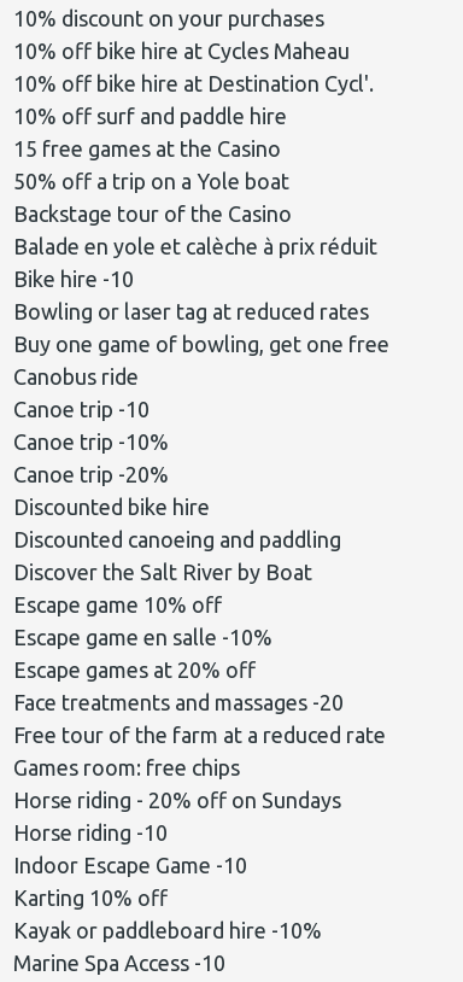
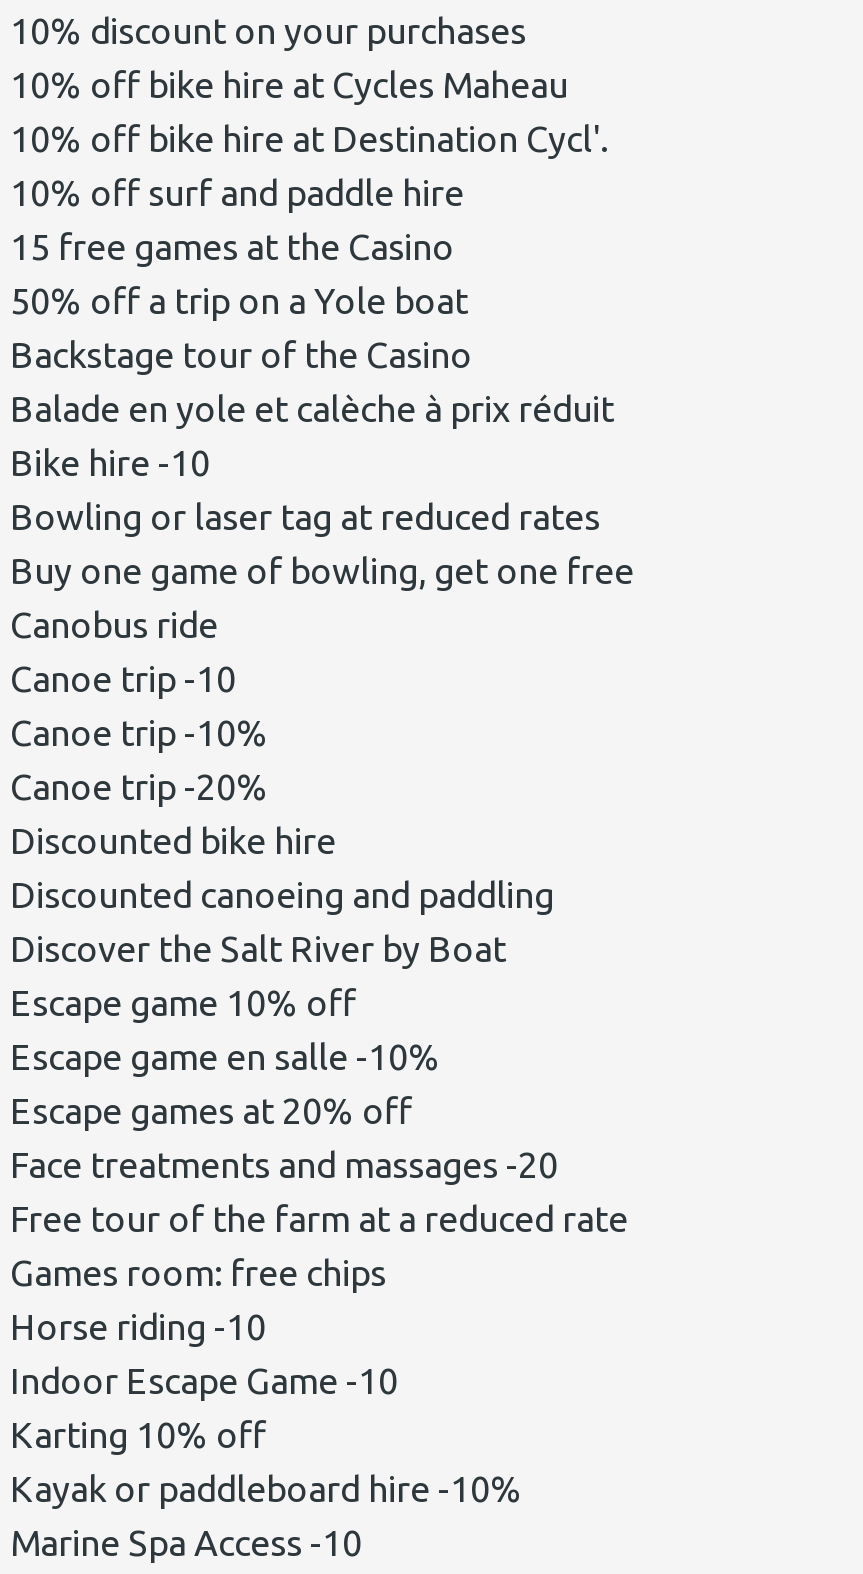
[13,788,341,812] Horse riding - 20% off on Sundays -> none

